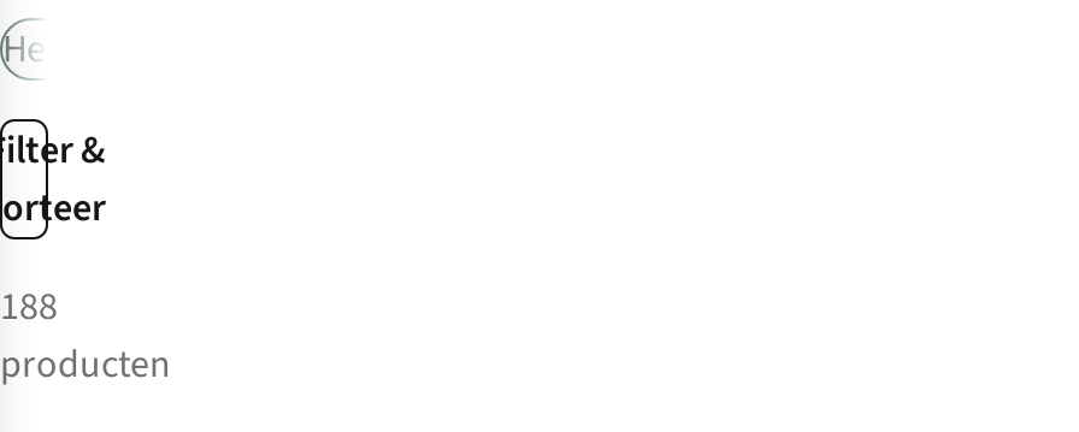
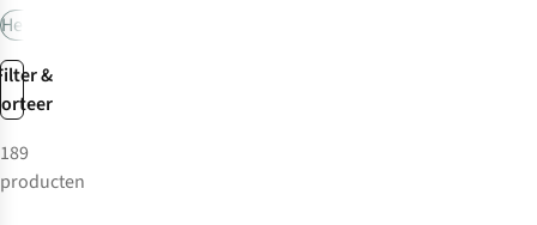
[0,280,58,333] 188 -> [0,140,29,166] 189

